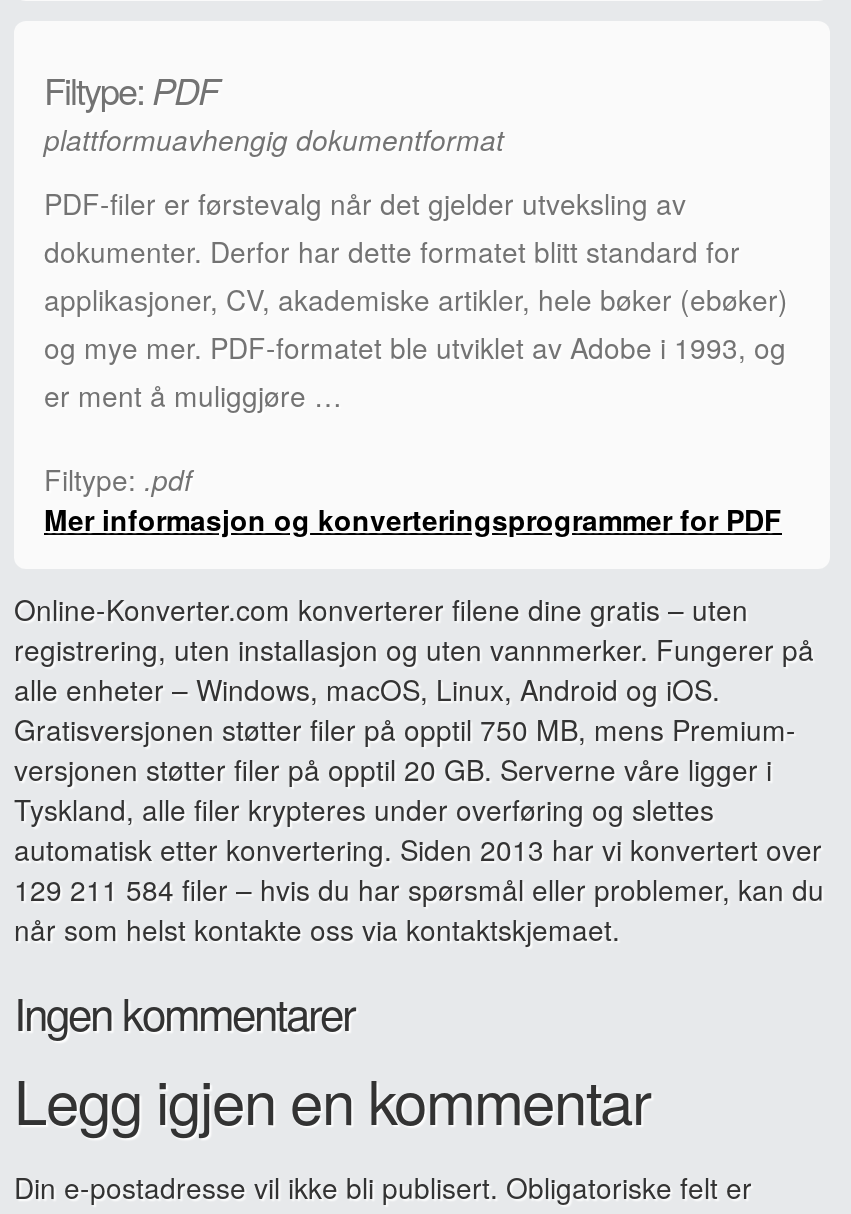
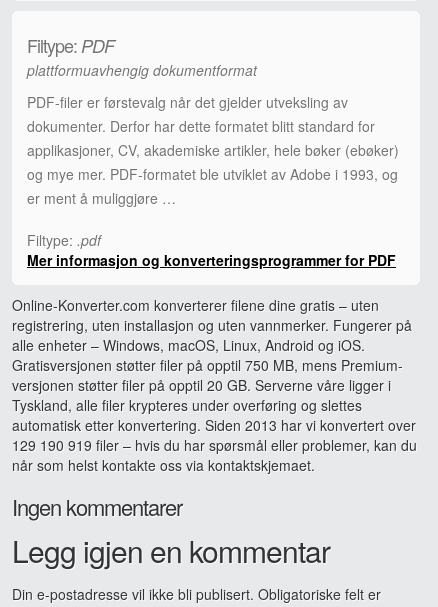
[14,870,824,910] 129 211 584 filer – hvis du har spørsmål eller problemer, kan du -> [12,435,417,455] 129 190 919 filer – hvis du har spørsmål eller problemer, kan du

